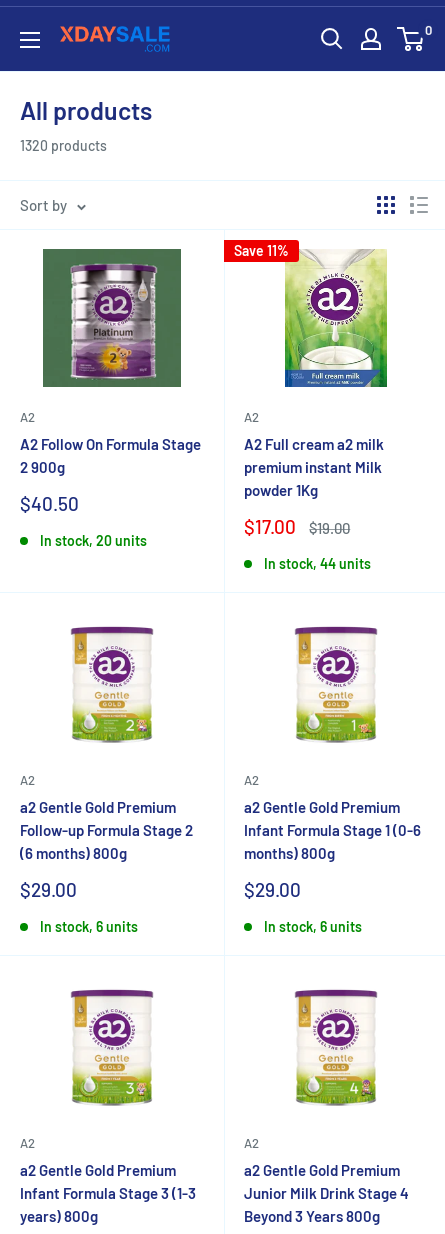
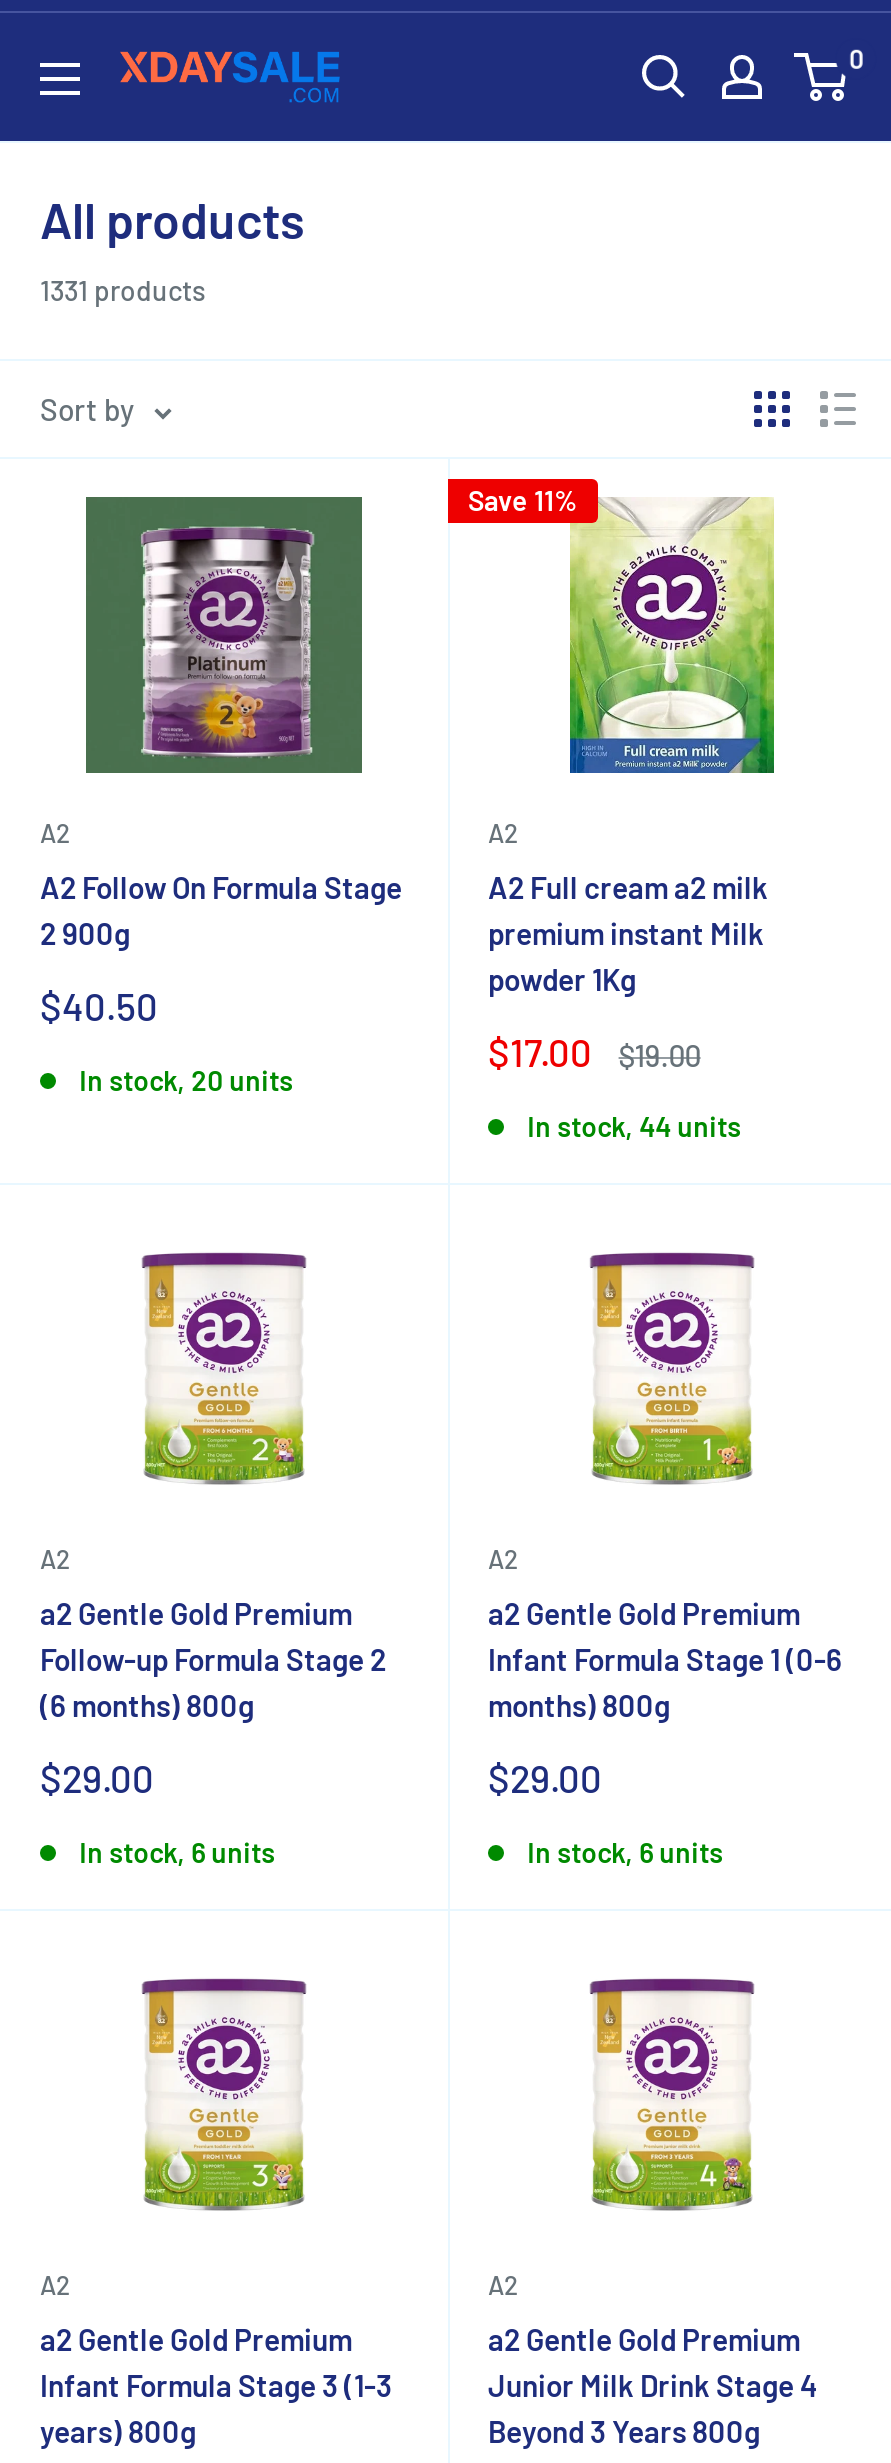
[20,137,107,154] 1320 products -> [40,273,206,307] 1331 products

